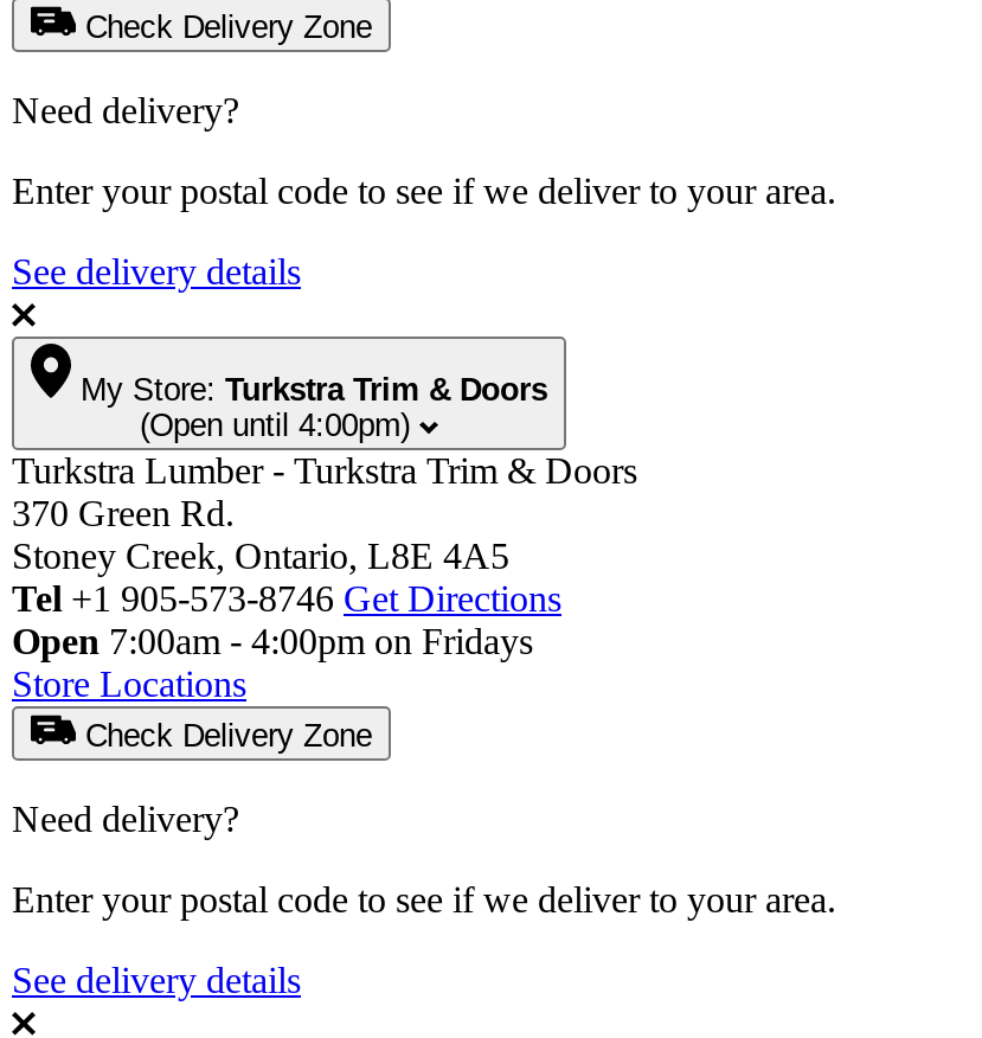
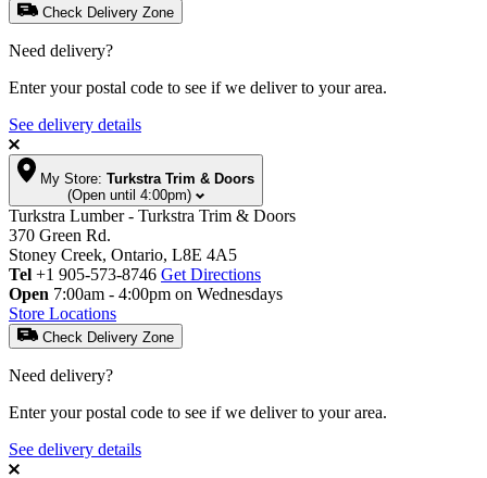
[12,621,533,661] Open 7:00am - 4:00pm on Fridays -> [9,285,283,303] Open 7:00am - 4:00pm on Wednesdays

